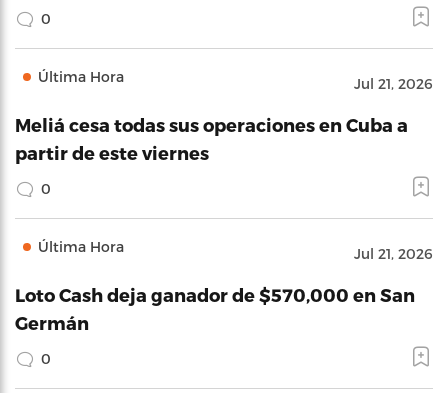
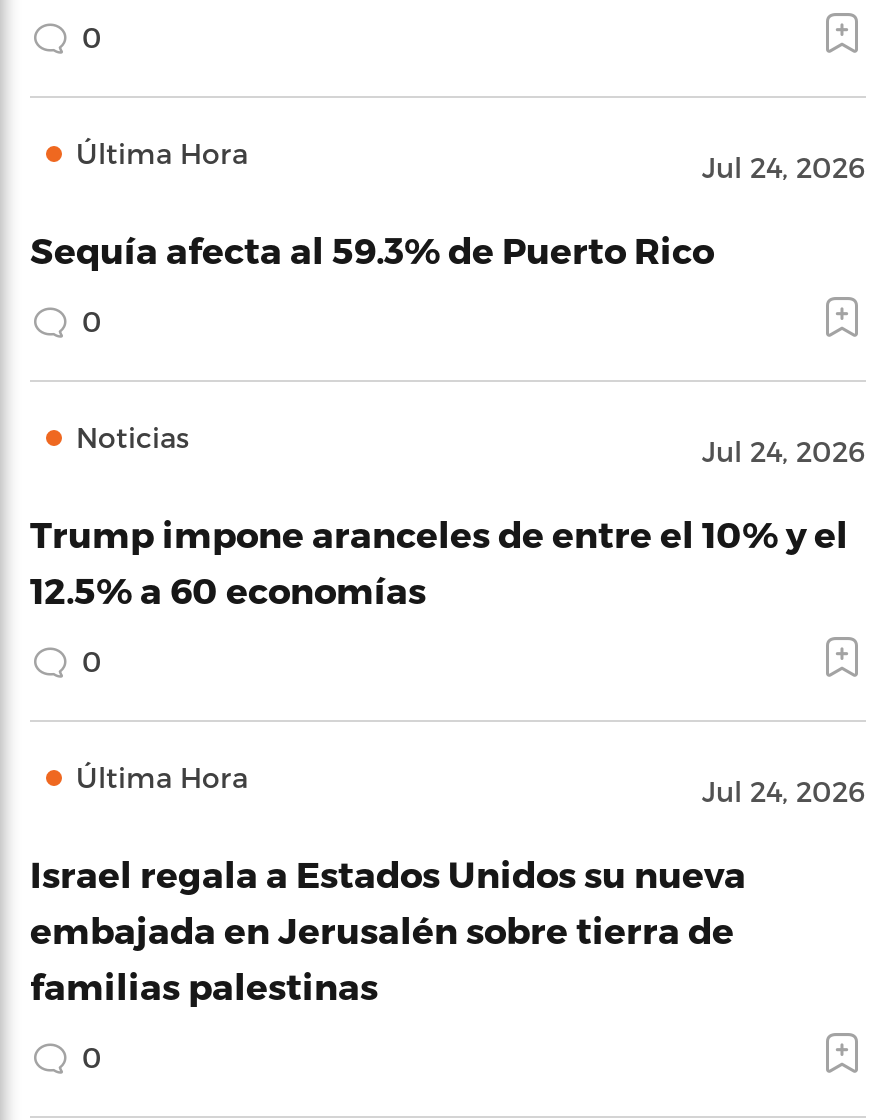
[15,75,433,163] Jul 21, 2026 | Meliá cesa todas sus operaciones en Cuba a | partir de este viernes -> [30,150,866,610] Jul 24, 2026 | Sequía afecta al 59.3% de Puerto Rico | 0 | Noticias | Jul 24, 2026 | Trump impone aranceles de entre el 10% y el | 12.5% a 60 economías
[354,245,433,262] Jul 21, 2026 -> [702,774,866,808] Jul 24, 2026
[15,284,415,333] Loto Cash deja ganador de $570,000 en San | Germán -> [30,852,746,1006] Israel regala a Estados Unidos su nueva | embajada en Jerusalén sobre tierra de | familias palestinas

